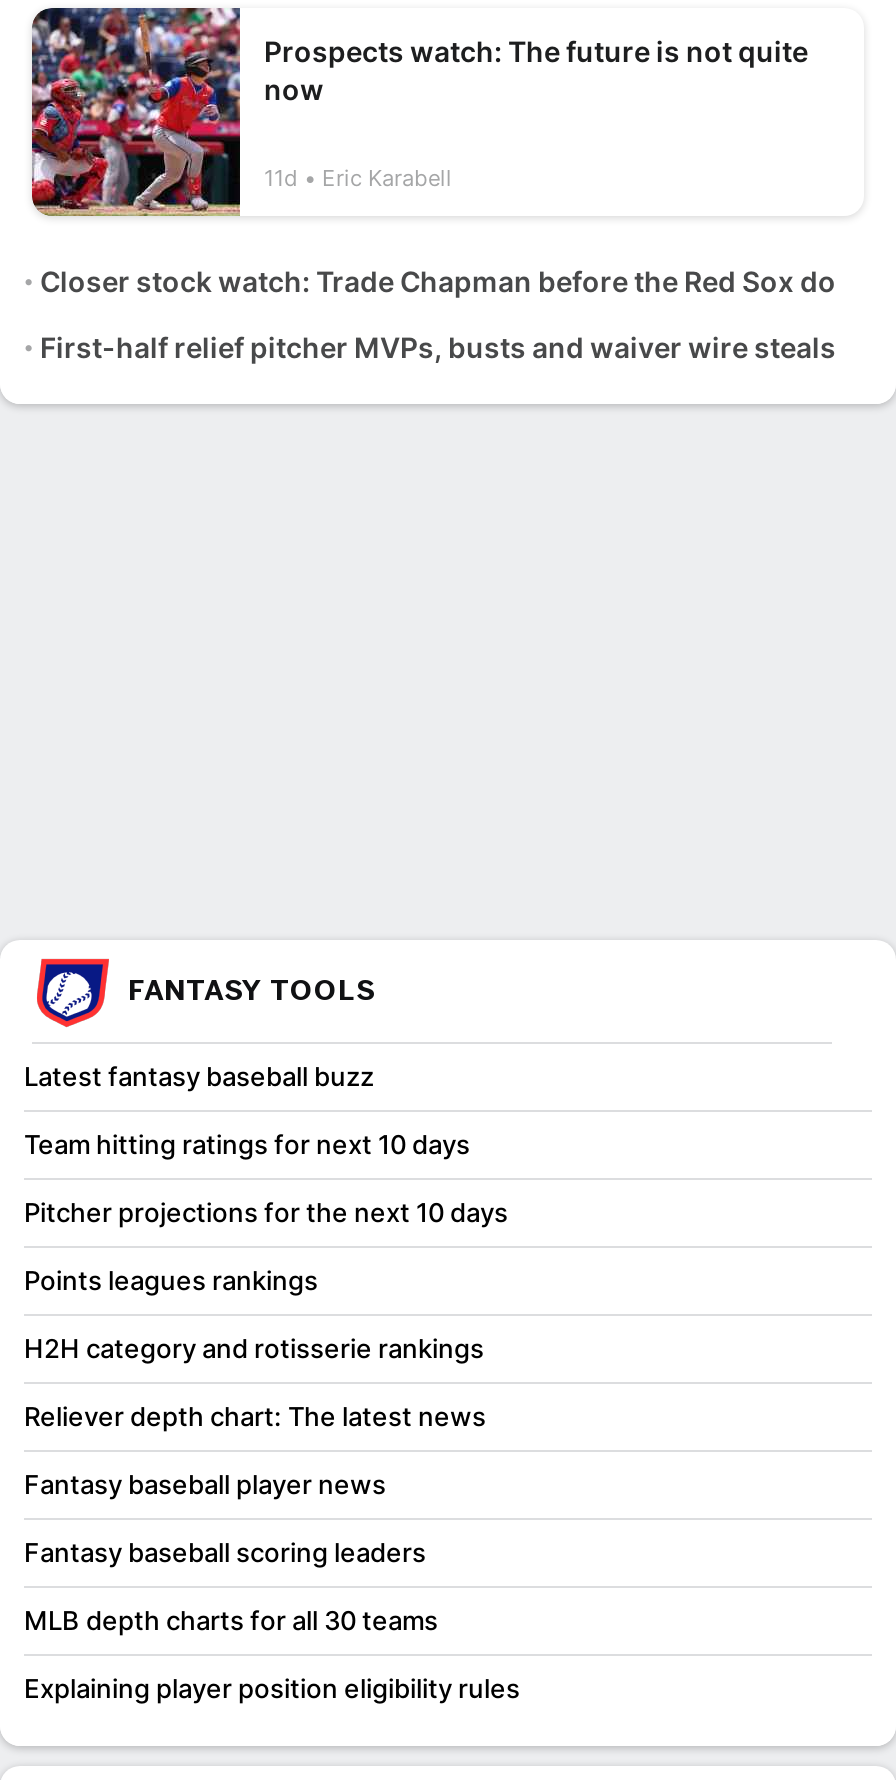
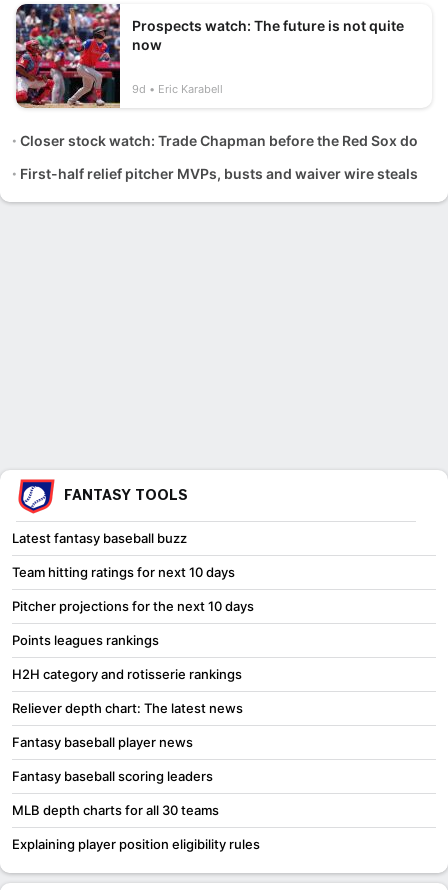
[264,164,452,192] 11d Eric Karabell -> [132,82,223,96] 9d Eric Karabell

